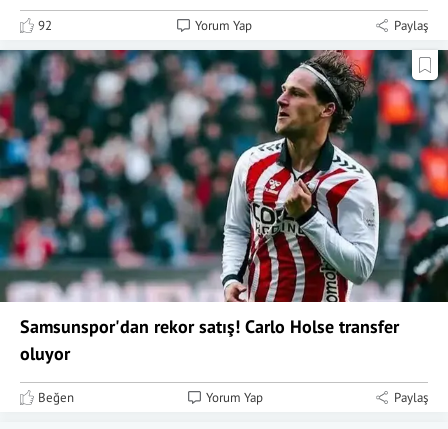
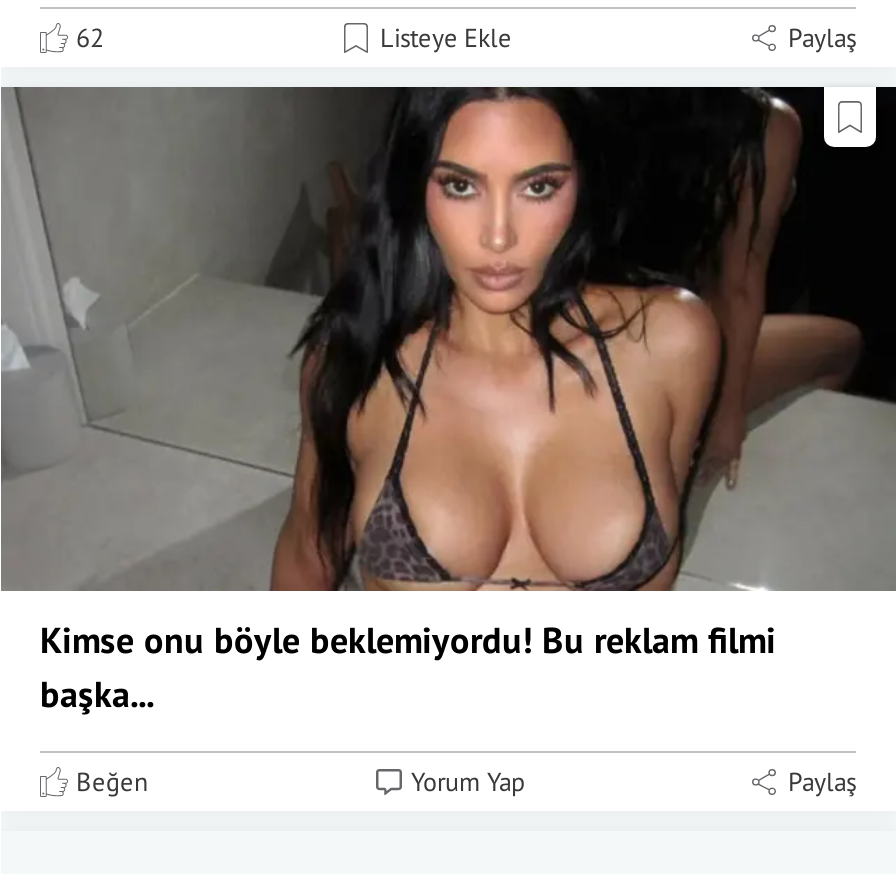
[38,17,251,34] 92 | Yorum Yap -> [76,21,512,55] 62 | Listeye Ekle
[3,49,445,365] [image] | Samsunspor'dan rekor satış! Carlo Holse transfer | oluyor -> [6,85,890,717] [image] | Kimse onu böyle beklemiyordu! Bu reklam filmi | başka...

